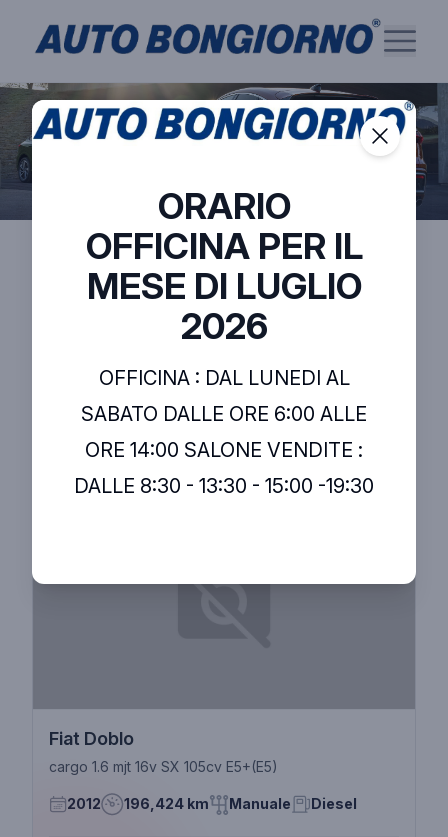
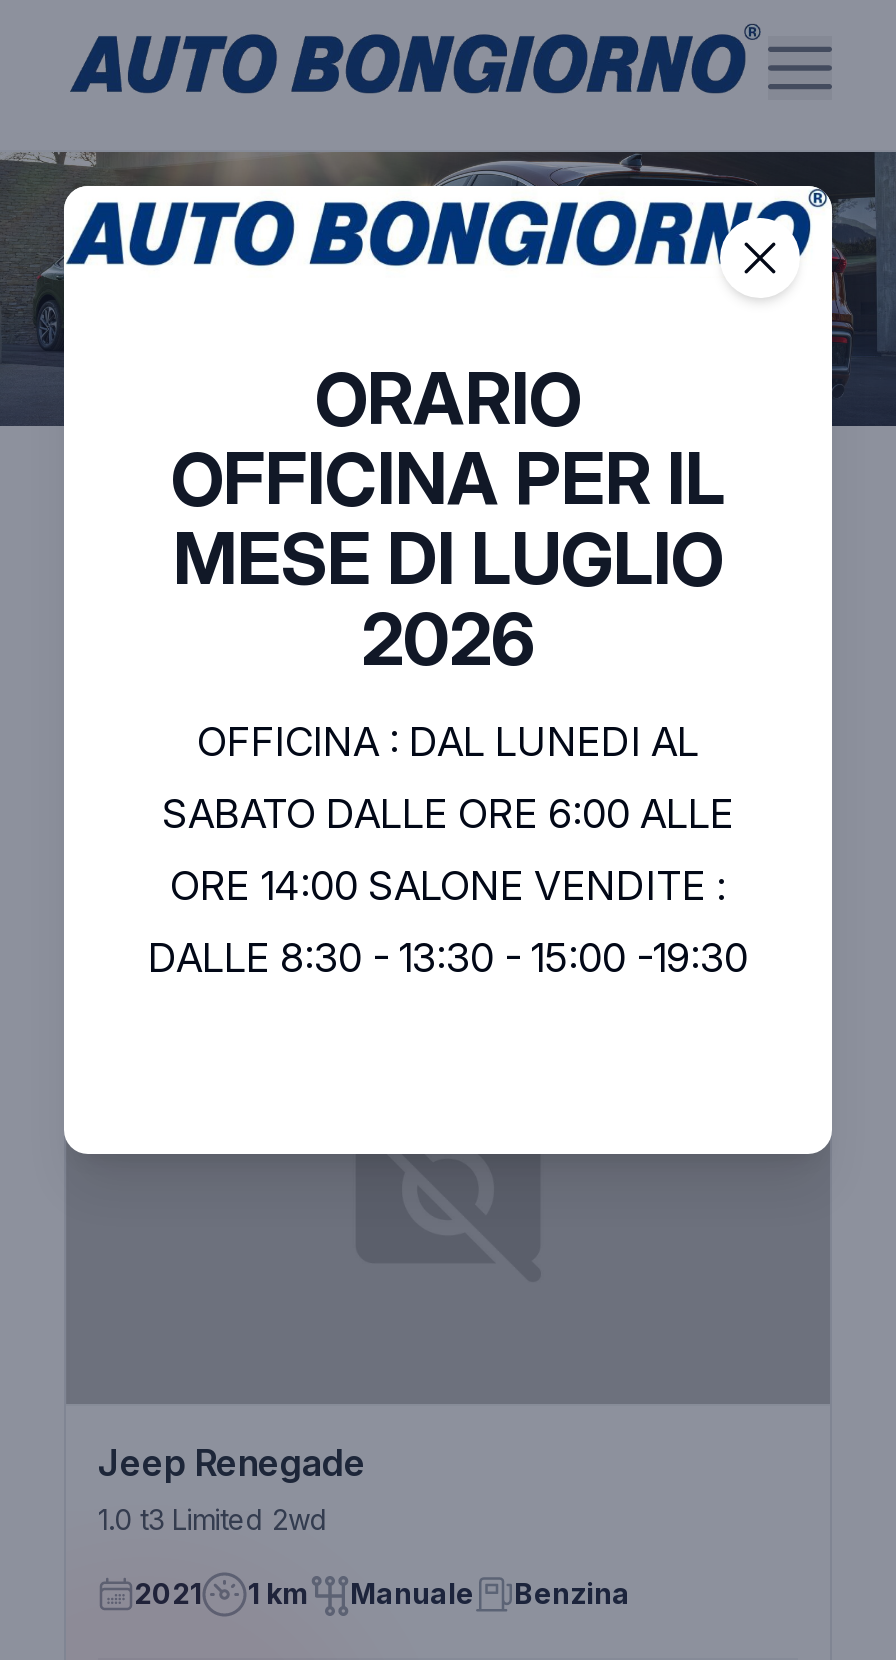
[49,728,278,775] Fiat Doblo | cargo 1.6 mjt 16v SX 105cv E5+(E5) -> [98,1442,366,1536] Jeep Renegade | 1.0 t3 Limited 2wd
[67,795,209,812] 2012 | 196,424 km -> [134,1576,310,1610] 2021 | 1 km
[311,795,357,812] Diesel -> [514,1576,630,1610] Benzina

